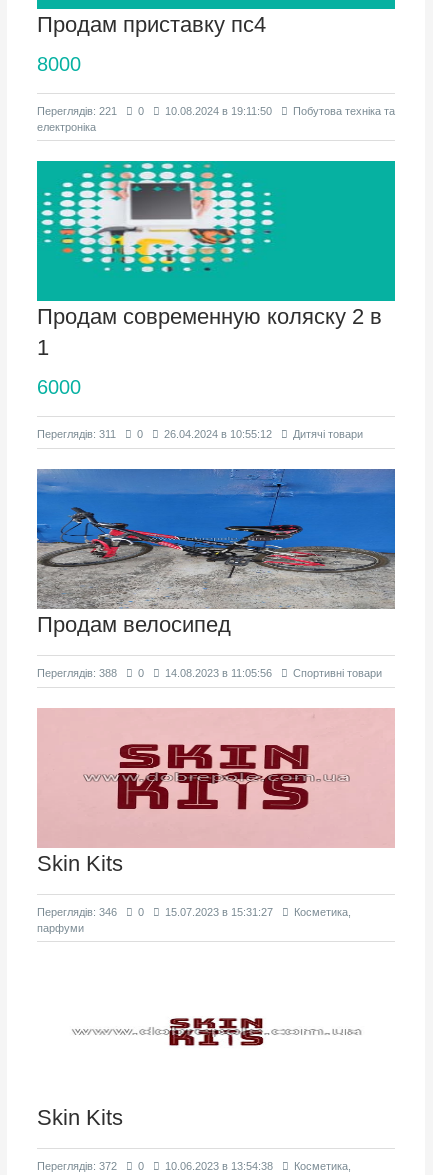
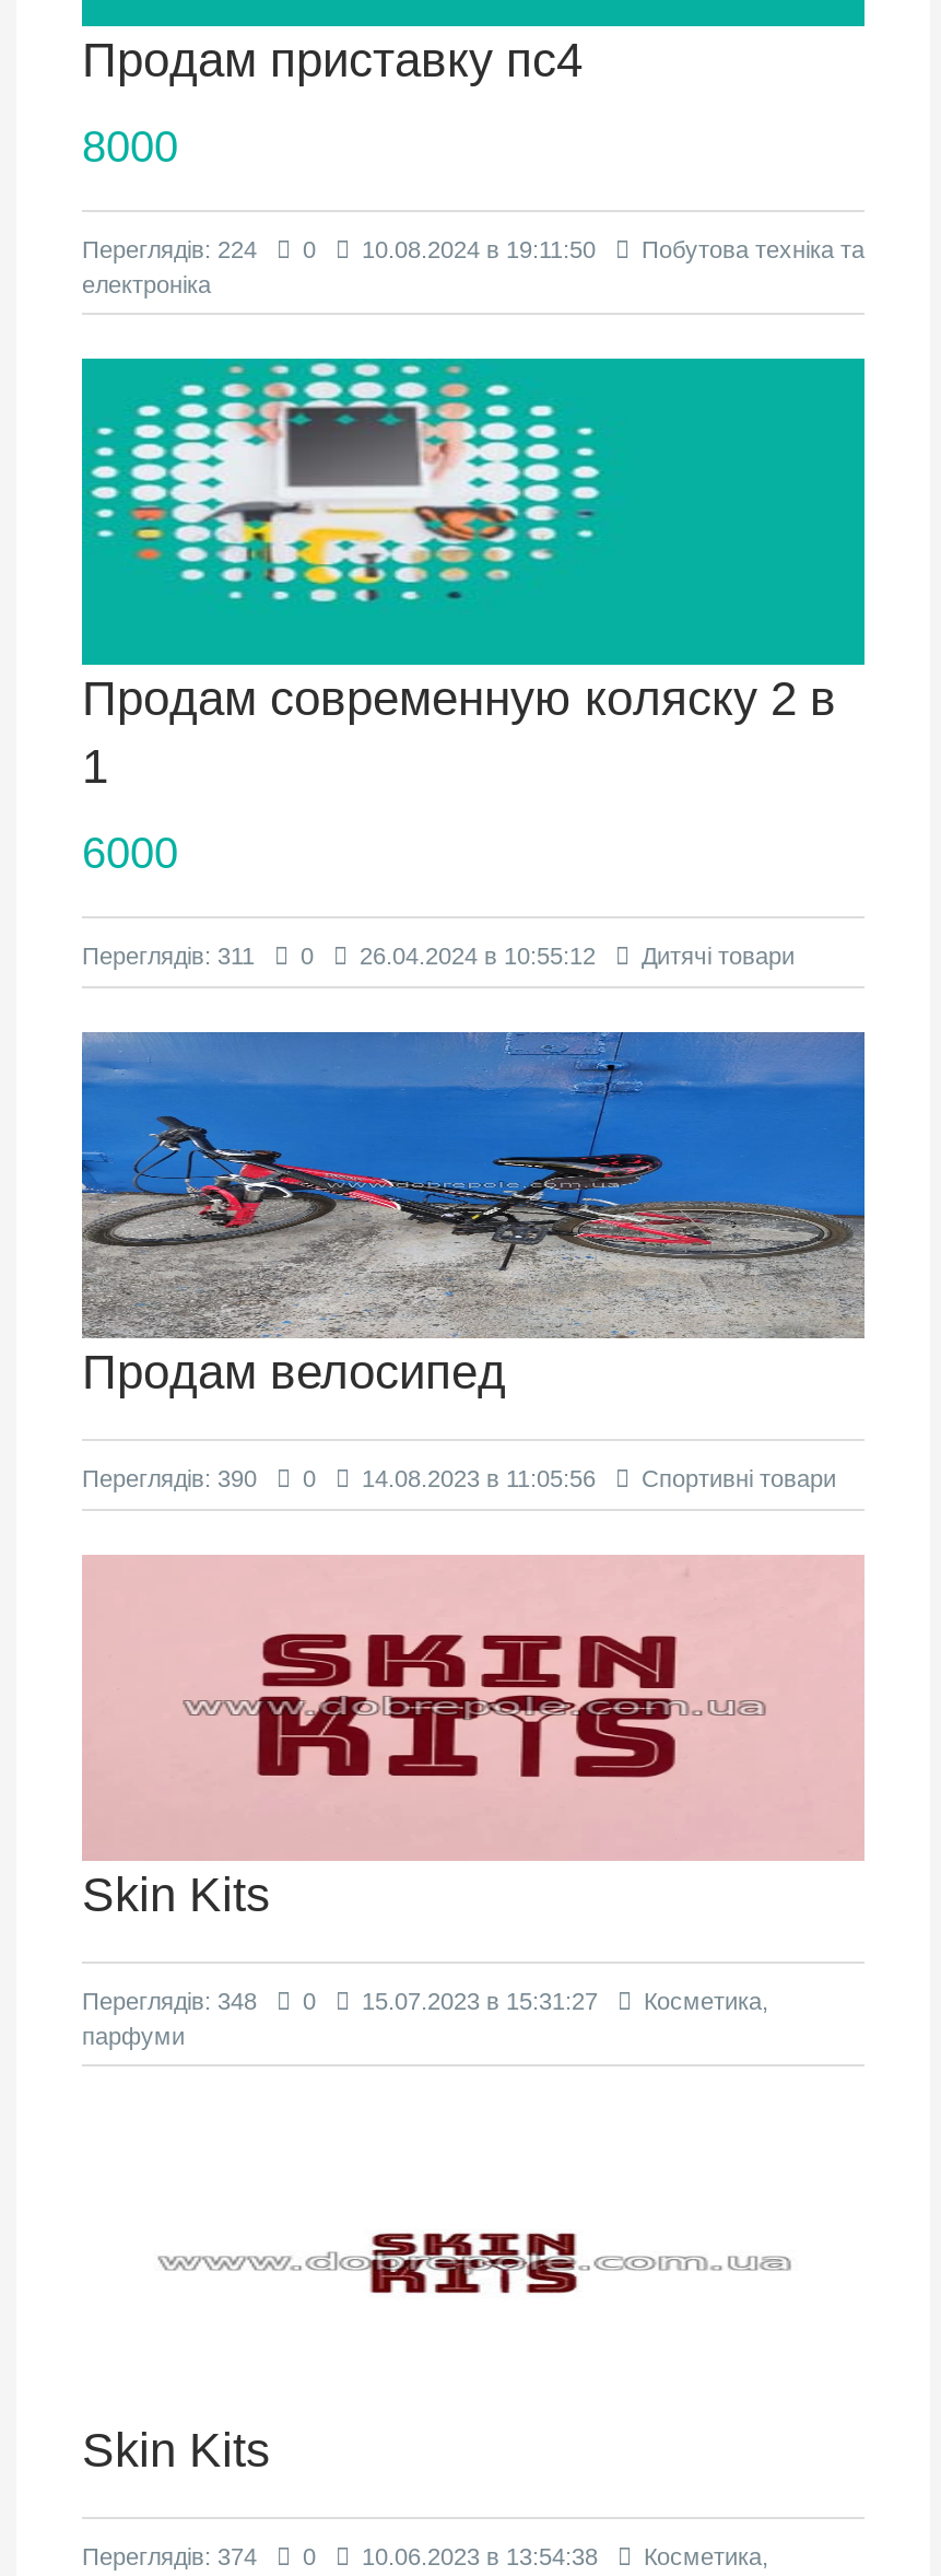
[37,105,395,117] Переглядів: 221 0 10.08.2024 в 19:11:50 Побутова техніка та -> [82,237,864,263] Переглядів: 224 0 10.08.2024 в 19:11:50 Побутова техніка та
[37,667,382,679] Переглядів: 388 0 14.08.2023 в 11:05:56 Спортивні товари -> [82,1466,836,1492] Переглядів: 390 0 14.08.2023 в 11:05:56 Спортивні товари
[37,906,351,918] Переглядів: 346 0 15.07.2023 в 15:31:27 Косметика, -> [82,1988,768,2015] Переглядів: 348 0 15.07.2023 в 15:31:27 Косметика,
[37,1160,351,1172] Переглядів: 372 0 10.06.2023 в 13:54:38 Косметика, -> [82,2544,768,2570] Переглядів: 374 0 10.06.2023 в 13:54:38 Косметика,

